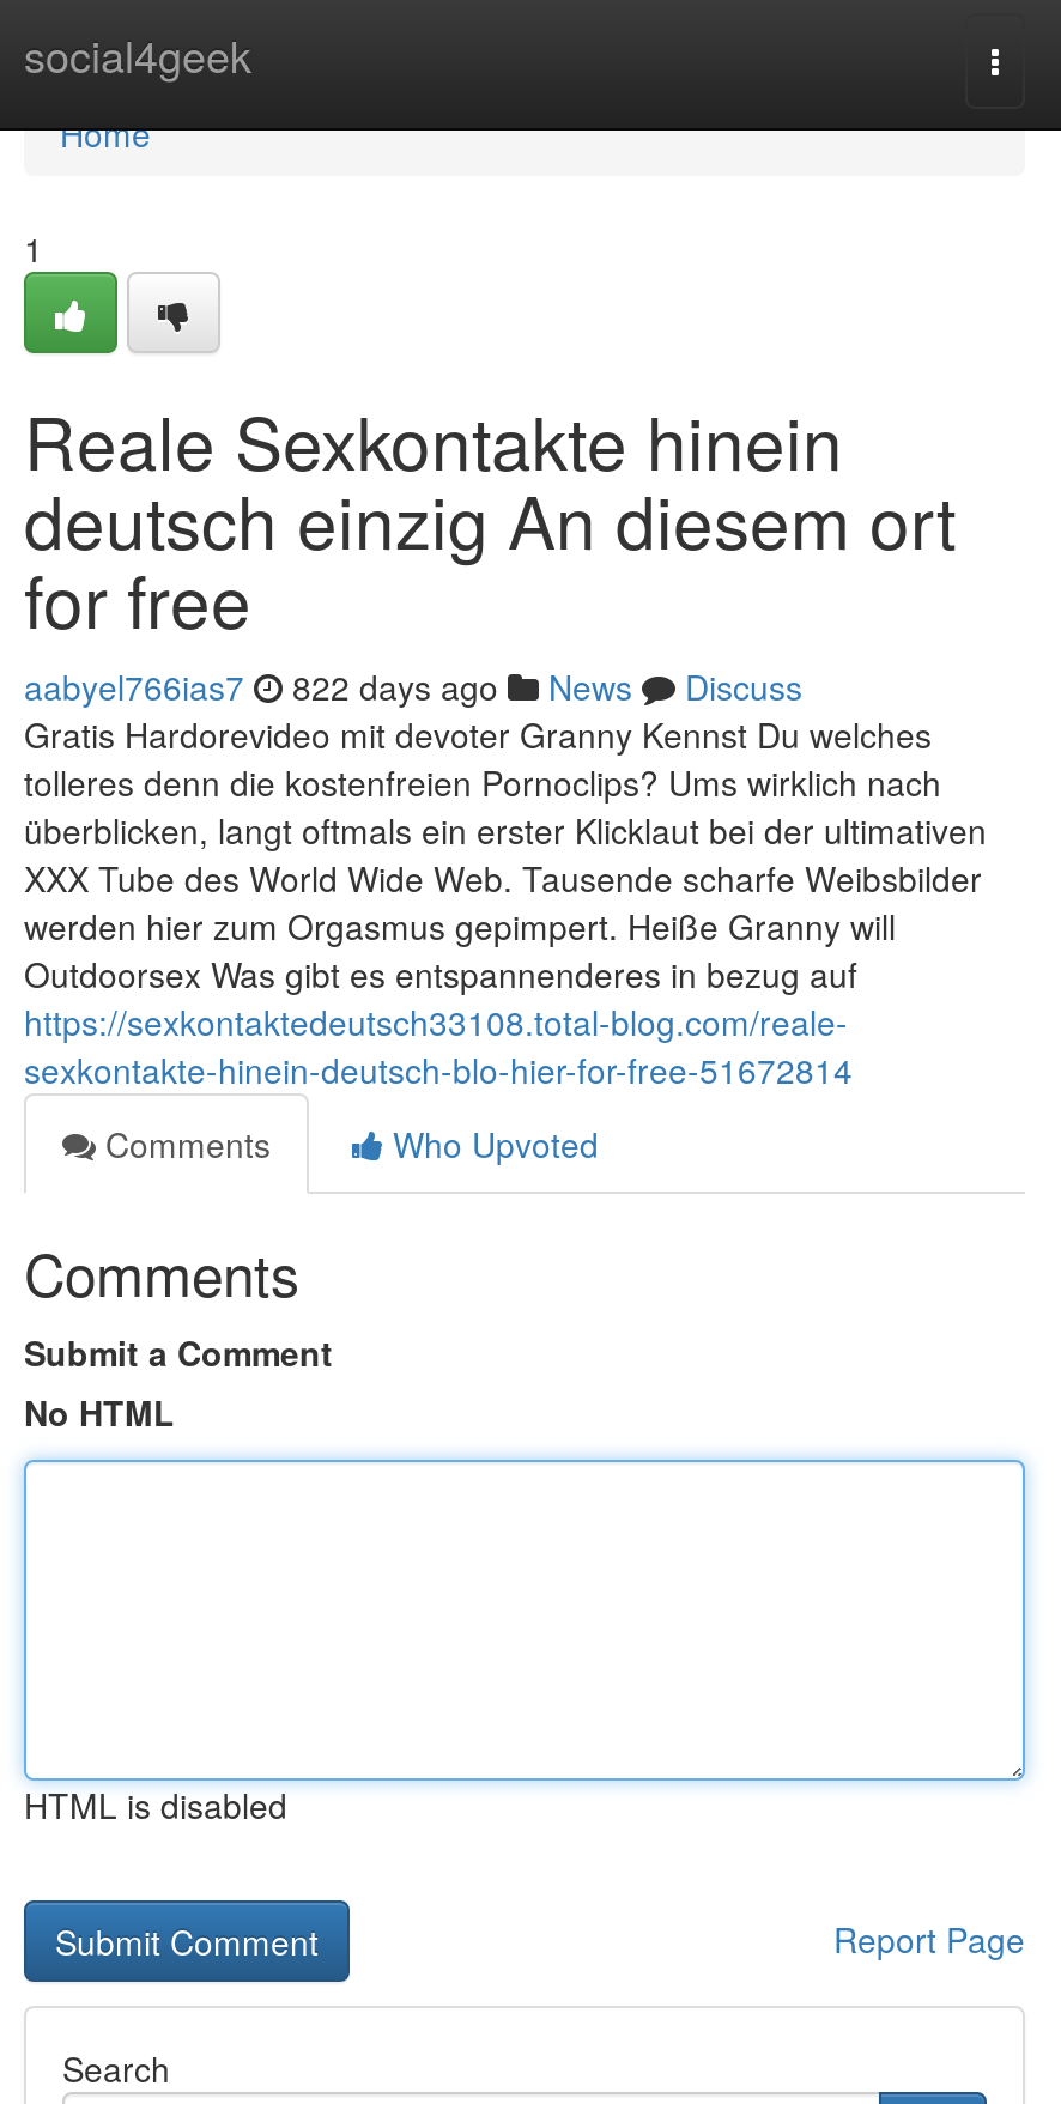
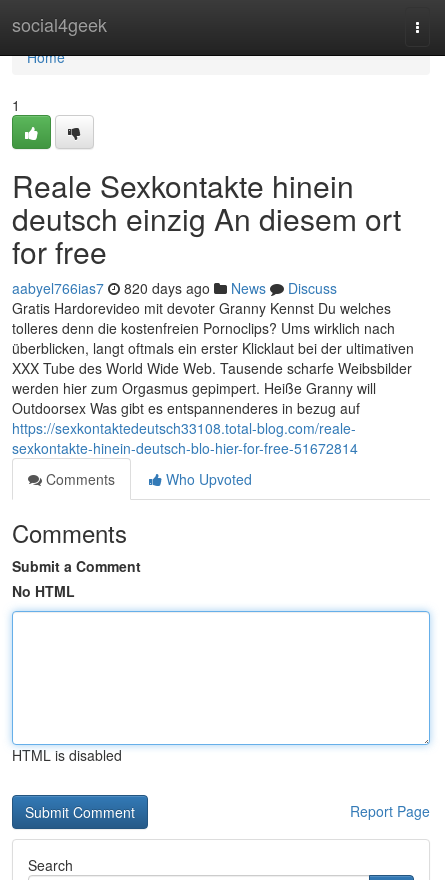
[24,662,802,710] aabyel766ias7 822 days ago News Discuss -> [12,278,337,298] aabyel766ias7 820 days ago News Discuss

